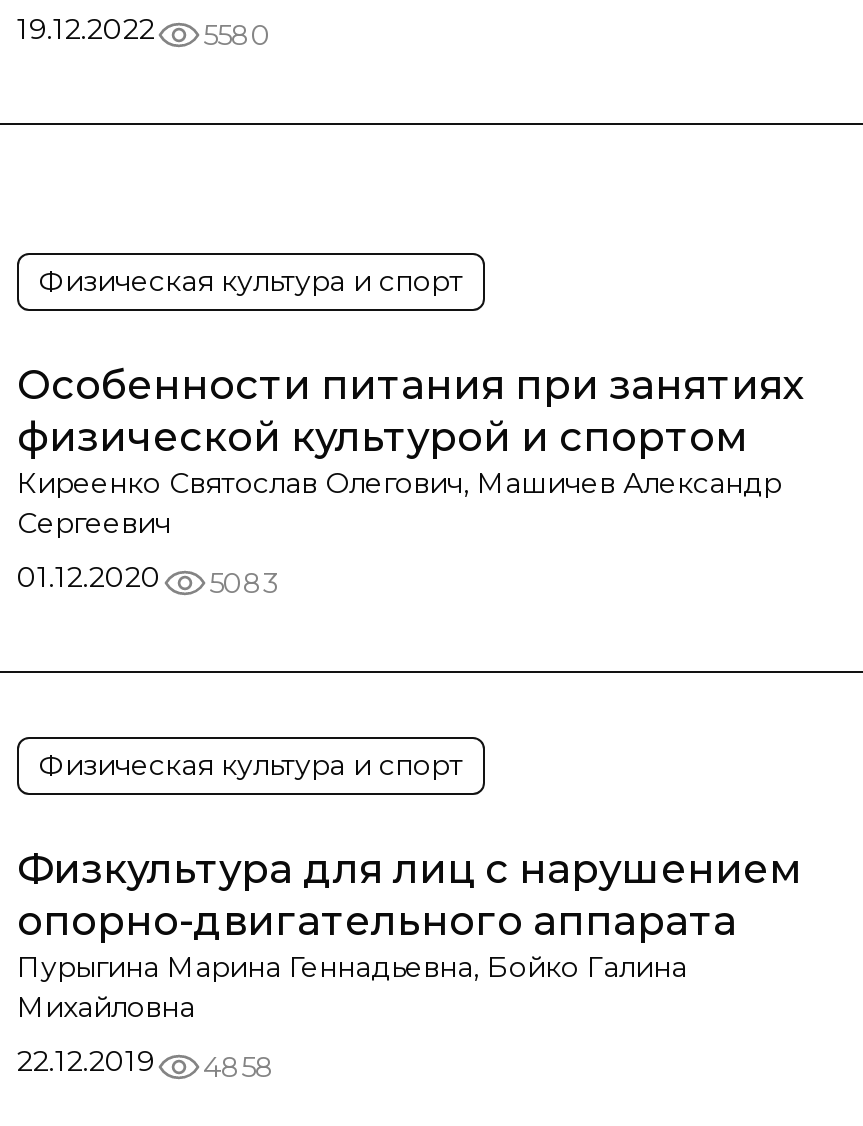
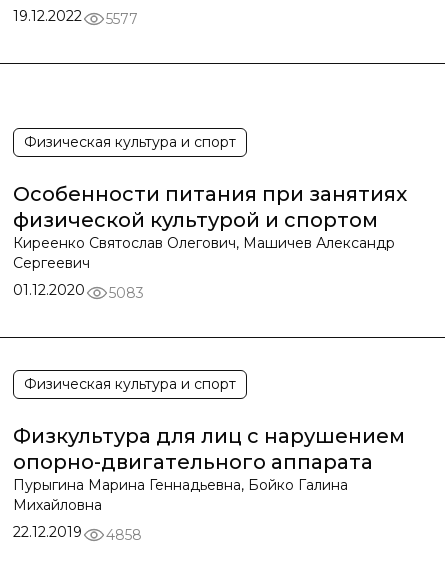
[17,11,271,52] 19.12.2022 5580 -> [13,7,138,27] 19.12.2022 5577

